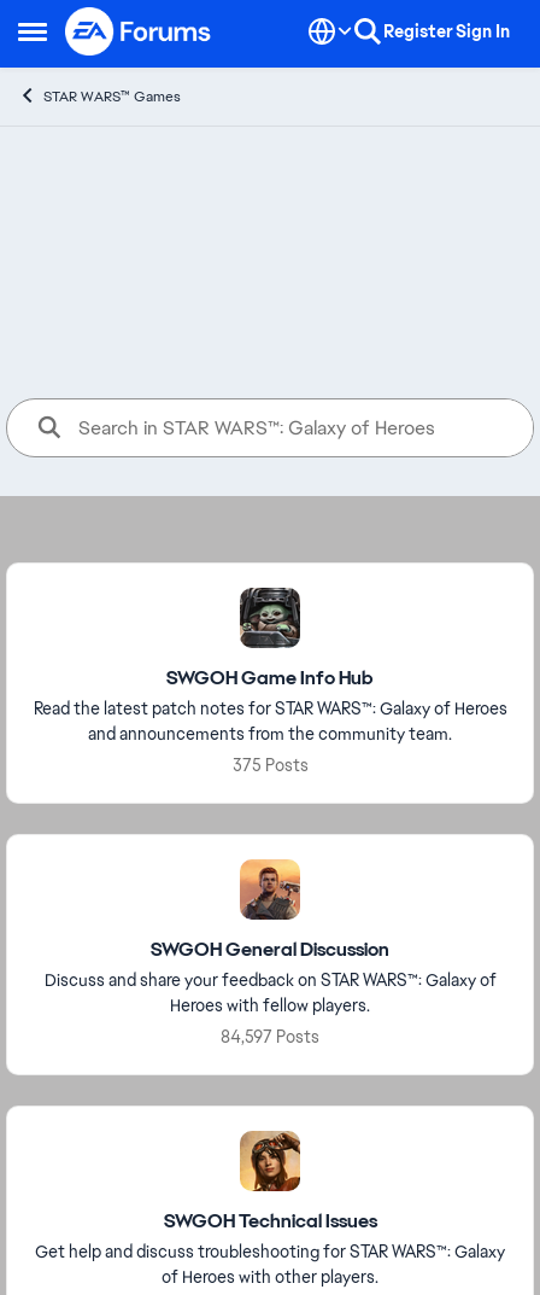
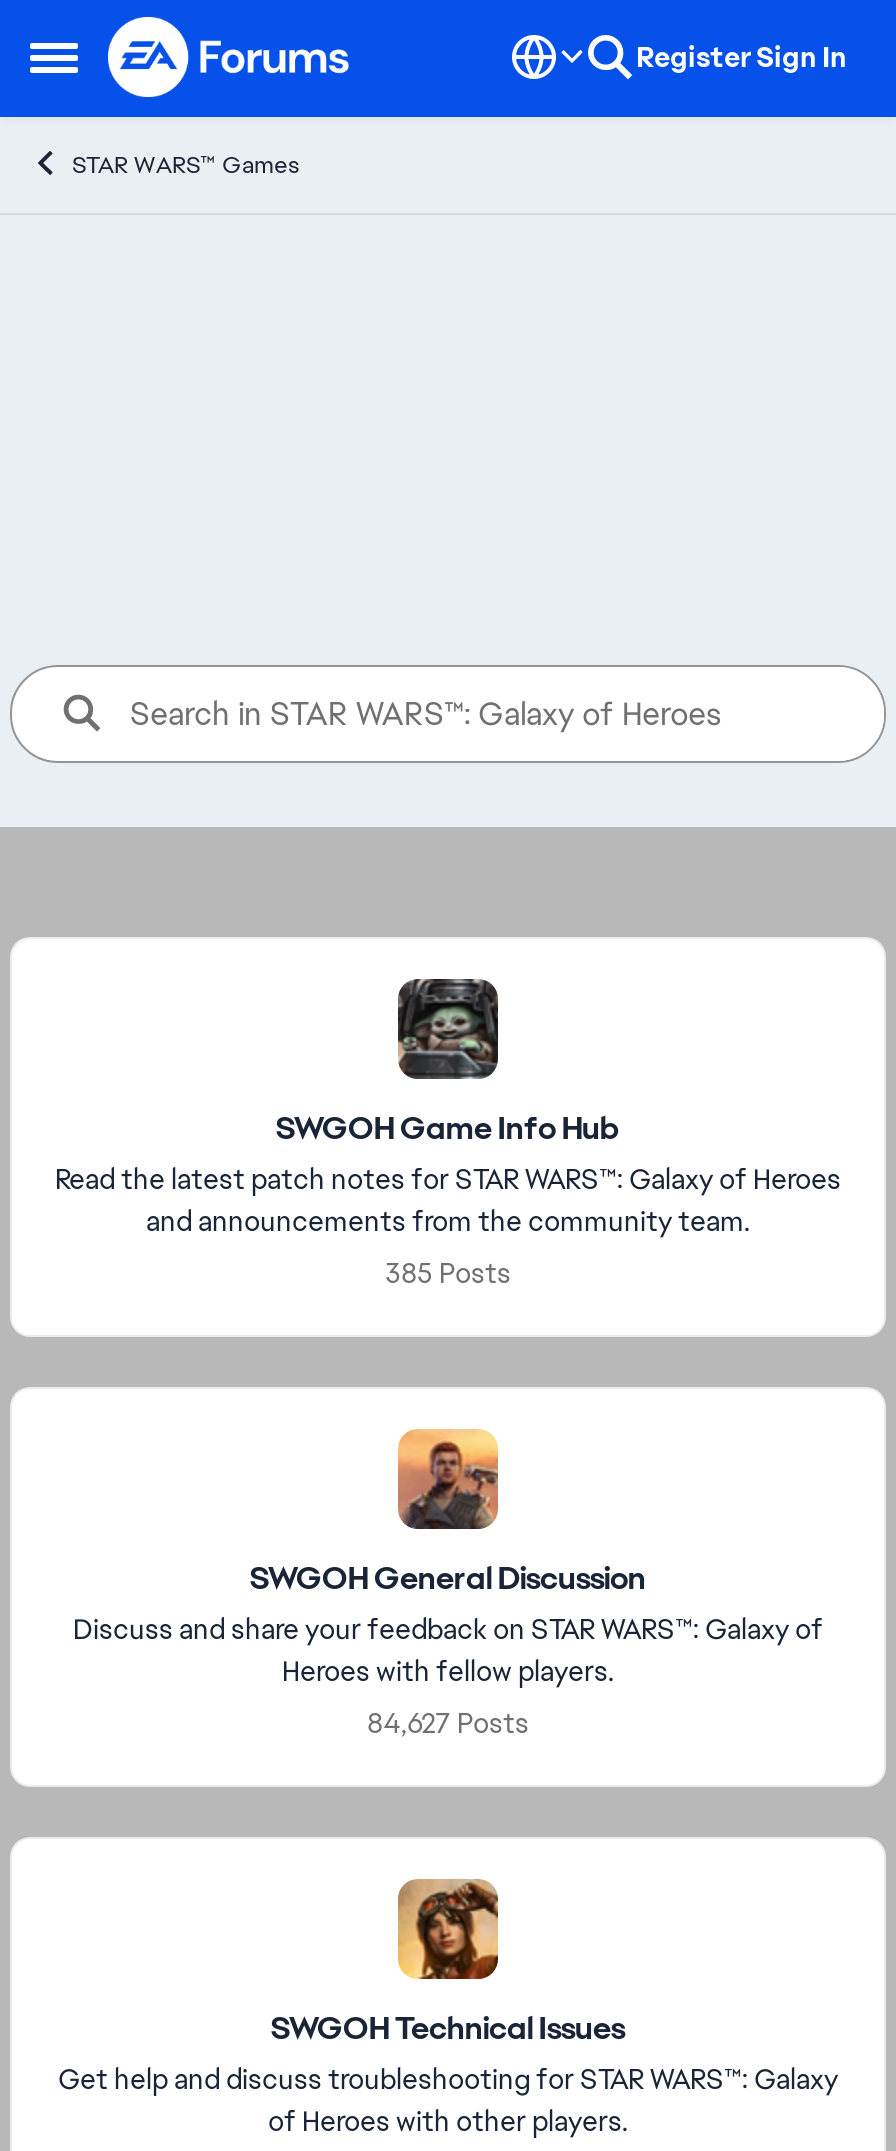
[232,754,308,776] 375 Posts -> [385,1255,511,1291] 385 Posts
[221,1026,319,1047] 84,597 Posts -> [367,1705,529,1741] 84,627 Posts

